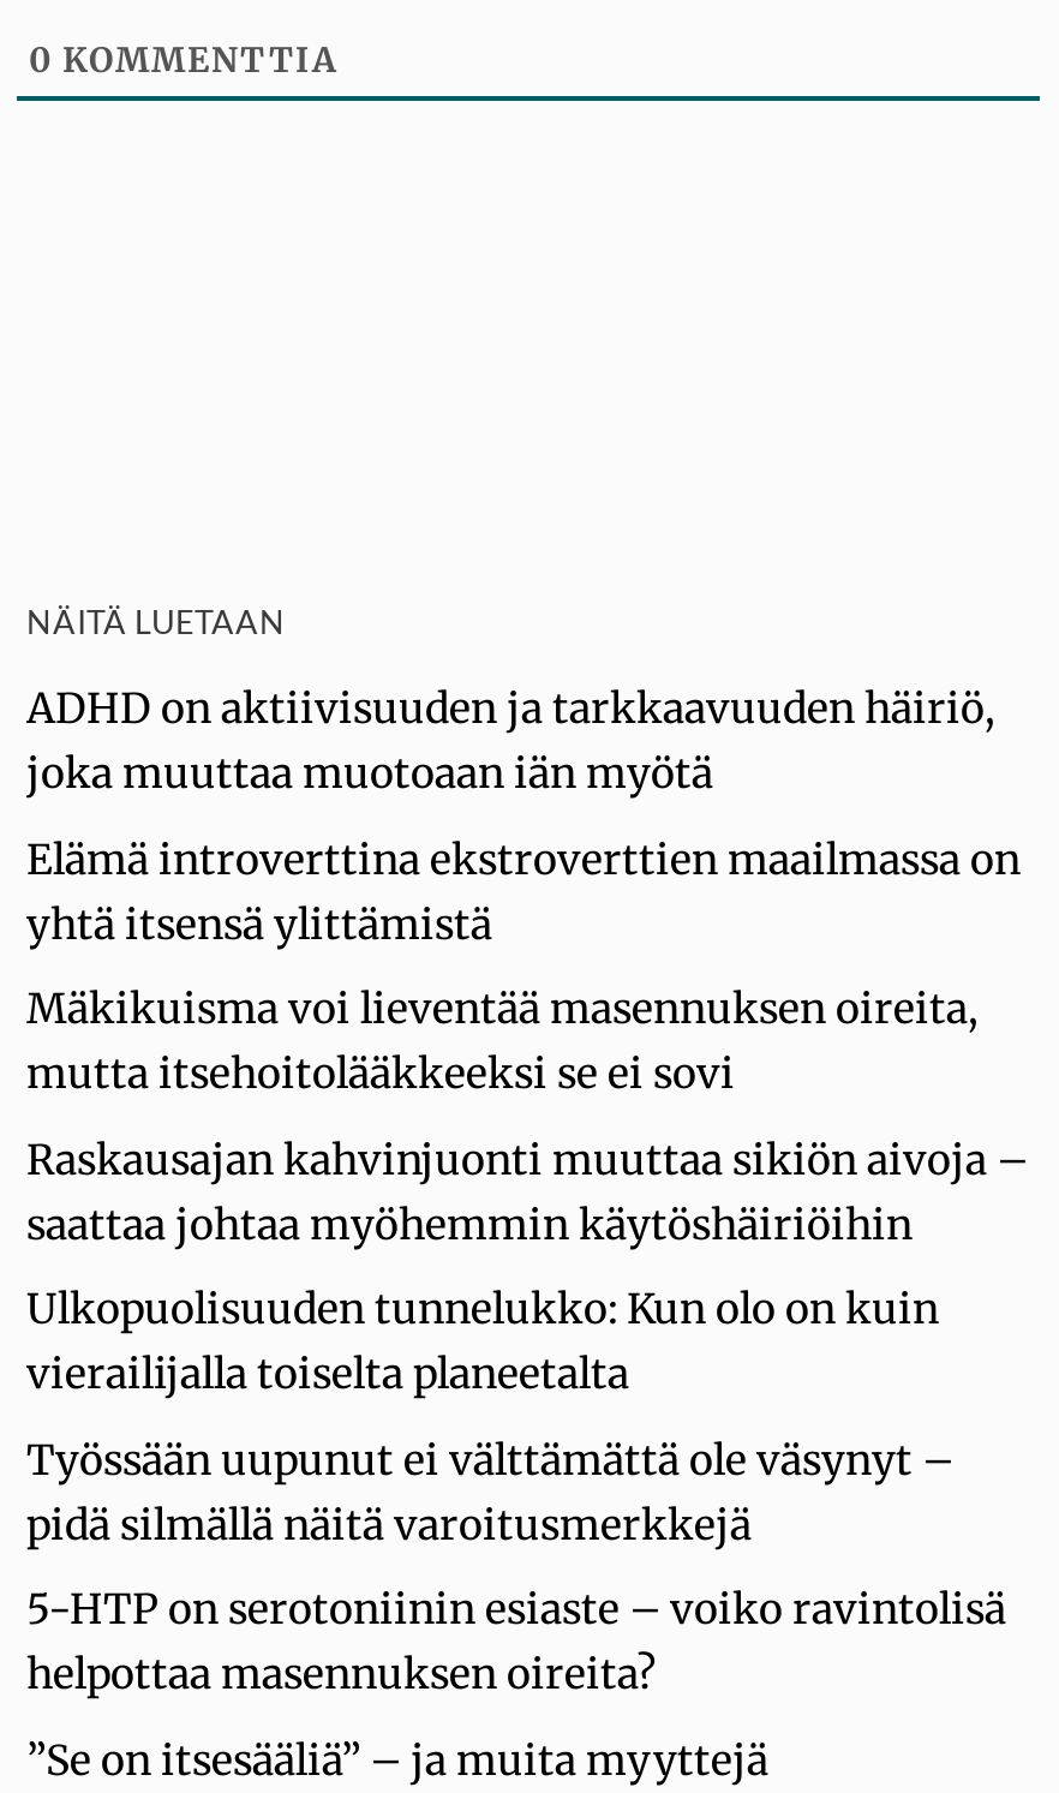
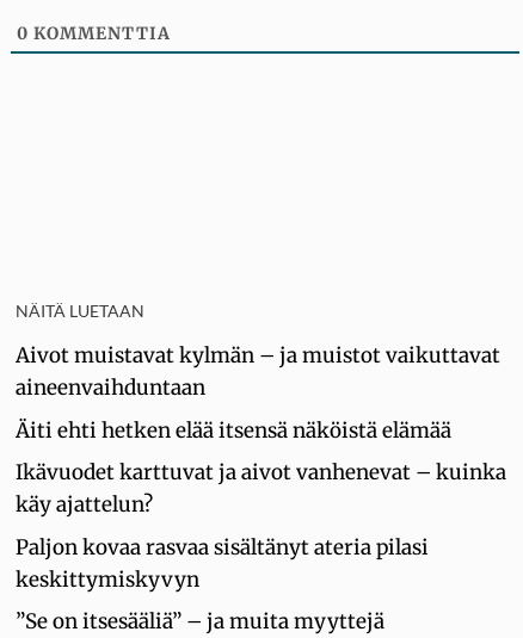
[26,682,1028,1701] ADHD on aktiivisuuden ja tarkkaavuuden häiriö, | joka muuttaa muotoaan iän myötä | Elämä introverttina ekstroverttien maailmassa on | yhtä itsensä ylittämistä | Mäkikuisma voi lieventää masennuksen oireita, | mutta itsehoitolääkkeeksi se ei sovi | Raskausajan kahvinjuonti muuttaa sikiön aivoja – | saattaa johtaa myöhemmin käytöshäiriöihin | Ulkopuolisuuden tunnelukko: Kun olo on kuin | vierailijalla toiselta planeetalta | Työssään uupunut ei välttämättä ole väsynyt – | pidä silmällä näitä varoitusmerkkejä | 5-HTP on serotoniinin esiaste – voiko ravintolisä | helpottaa masennuksen oireita? -> [16,342,506,592] Aivot muistavat kylmän – ja muistot vaikuttavat | aineenvaihduntaan | Äiti ehti hetken elää itsensä näköistä elämää | Ikävuodet karttuvat ja aivot vanhenevat – kuinka | käy ajattelun? | Paljon kovaa rasvaa sisältänyt ateria pilasi | keskittymiskyvyn

